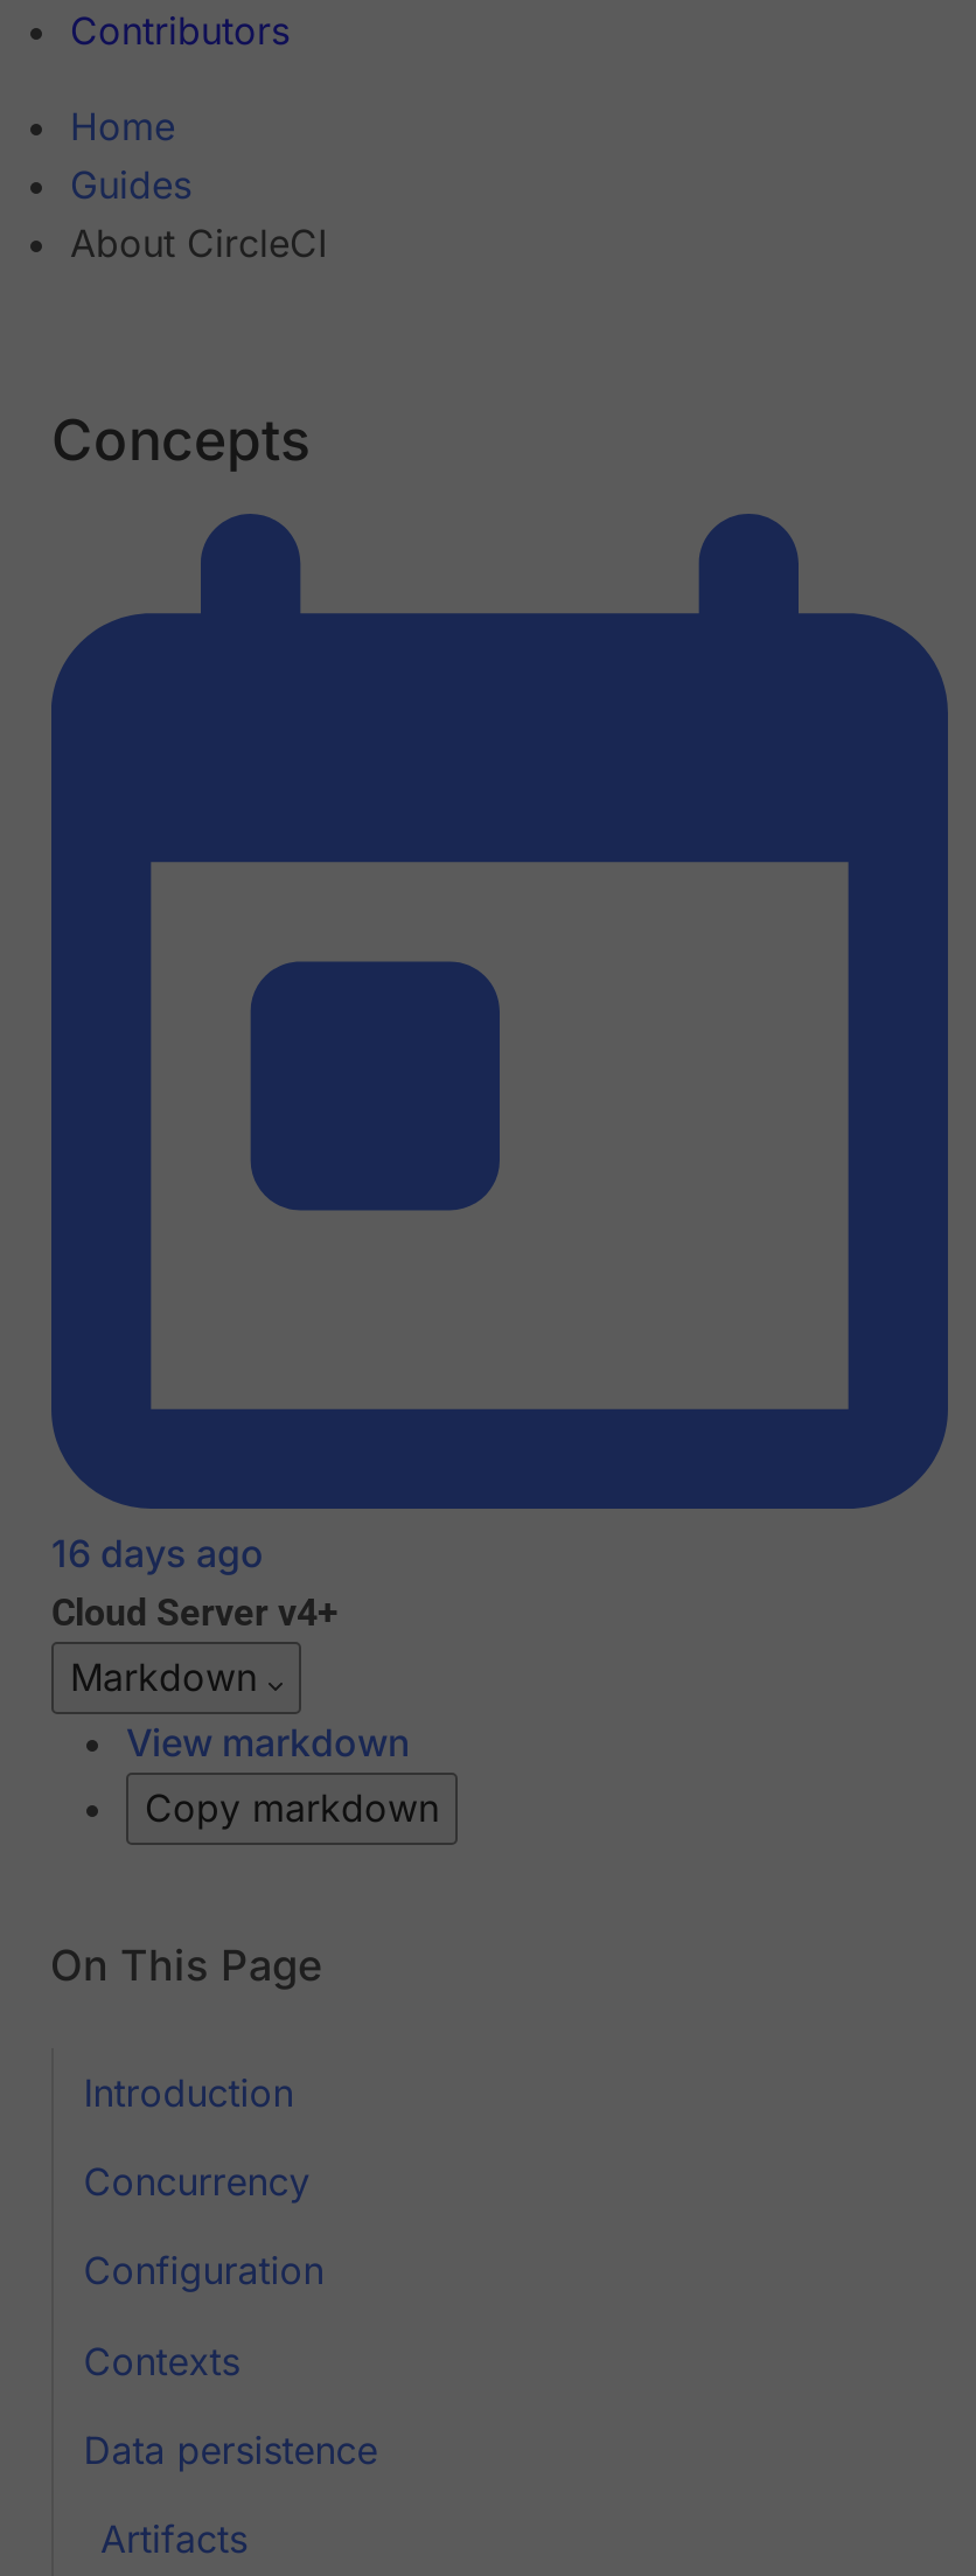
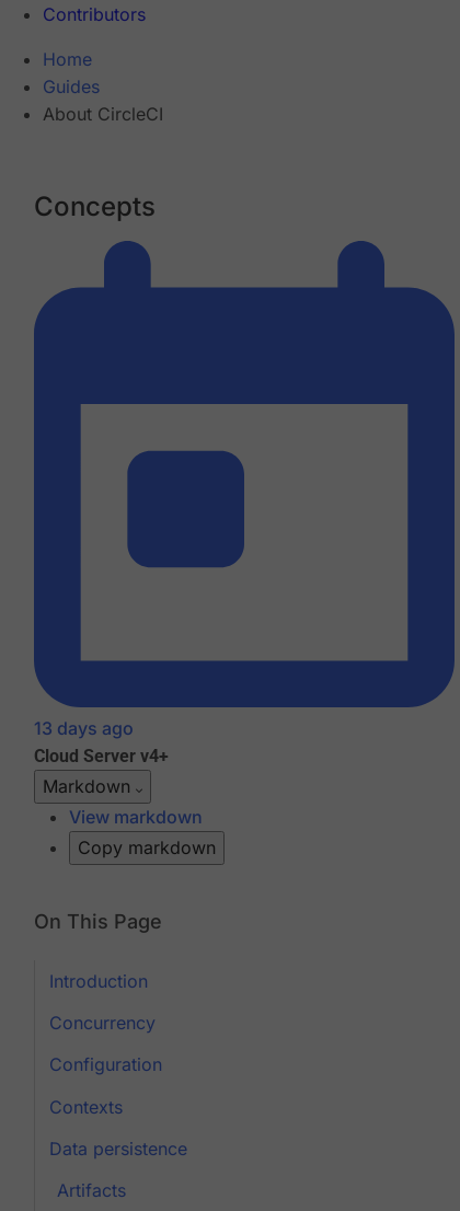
[51,1531,264,1578] 16 days ago -> [34,718,134,740] 13 days ago

